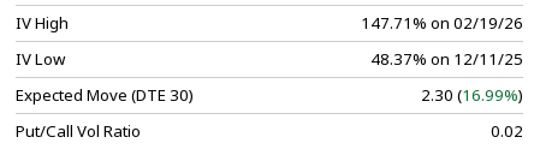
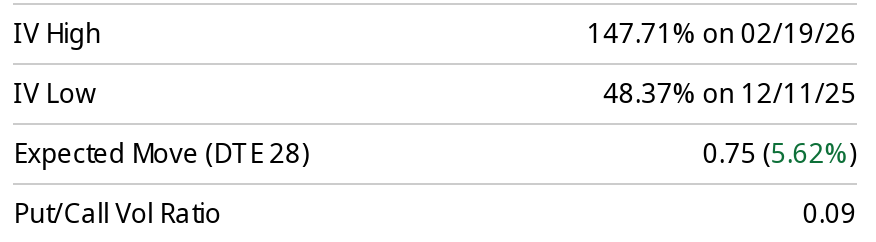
[16,84,194,105] Expected Move (DTE 30) -> [13,134,309,170] Expected Move (DTE 28)
[421,84,523,105] 2.30 (16.99%) -> [703,134,857,170] 0.75 (5.62%)
[491,120,523,141] 0.02 -> [803,194,857,230] 0.09

